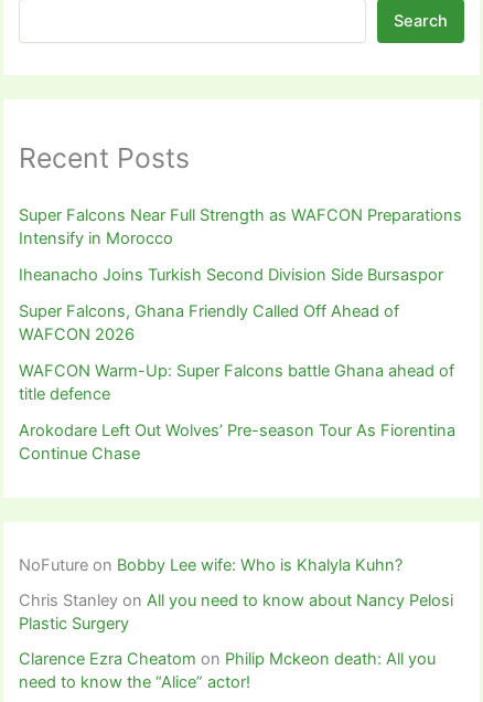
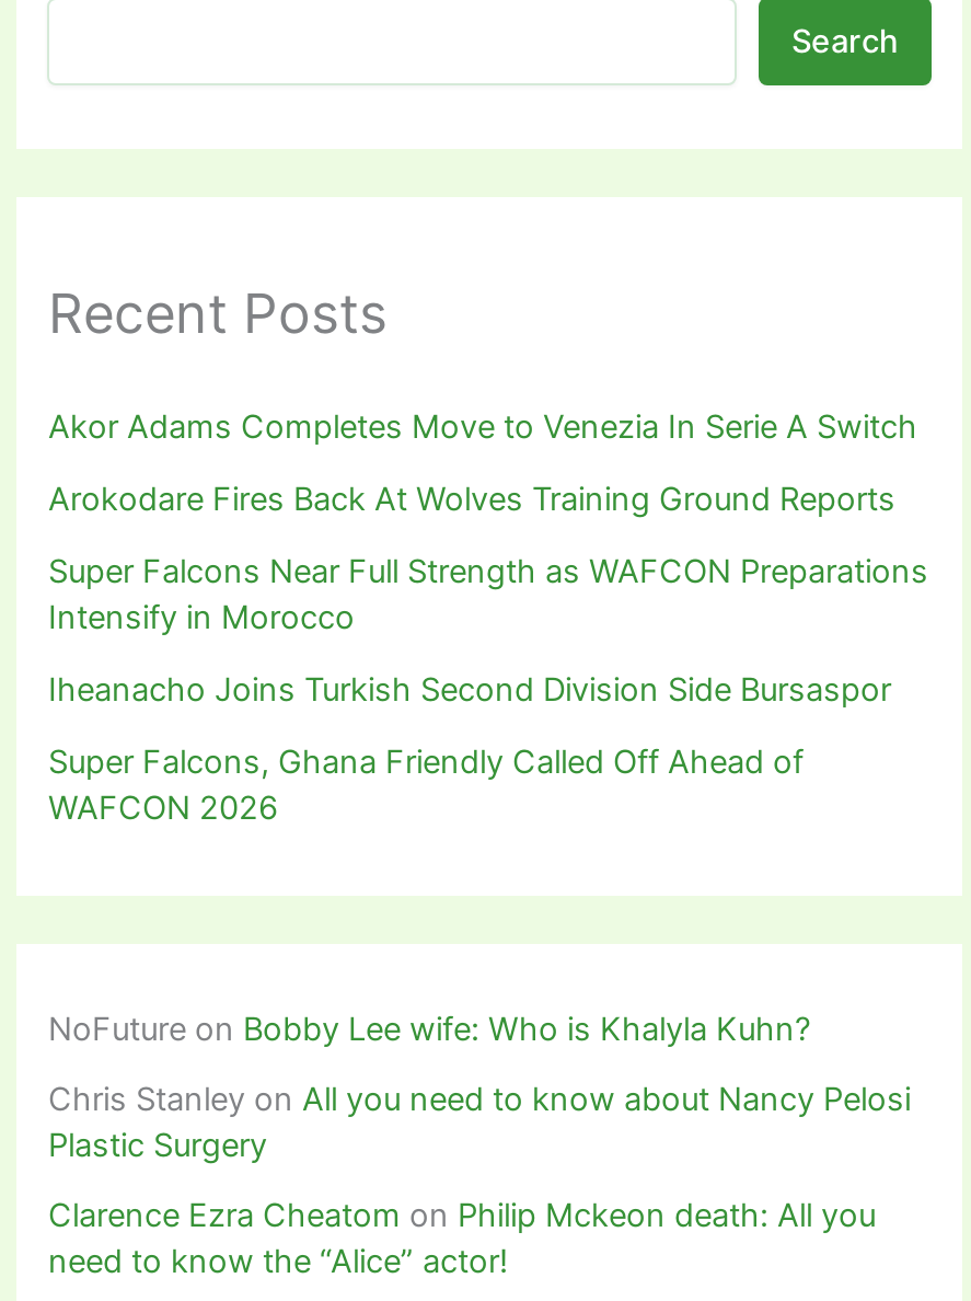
none -> [48,408,917,520] Akor Adams Completes Move to Venezia In Serie A Switch | Arokodare Fires Back At Wolves Training Ground Reports
moved [19,206,463,345] -> [48,552,928,828]: Super Falcons Near Full Strength as WAFCON Preparations | Intensify in Morocco | Iheanacho Joins Turkish Second Division Side Bursaspor | Super Falcons, Ghana Friendly Called Off Ahead of | WAFCON 2026
[19,361,456,464] WAFCON Warm-Up: Super Falcons battle Ghana ahead of | title defence | Arokodare Left Out Wolves’ Pre-season Tour As Fiorentina | Continue Chase -> none

